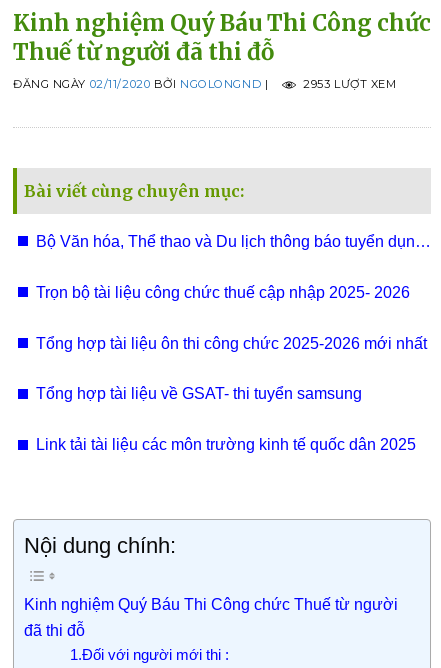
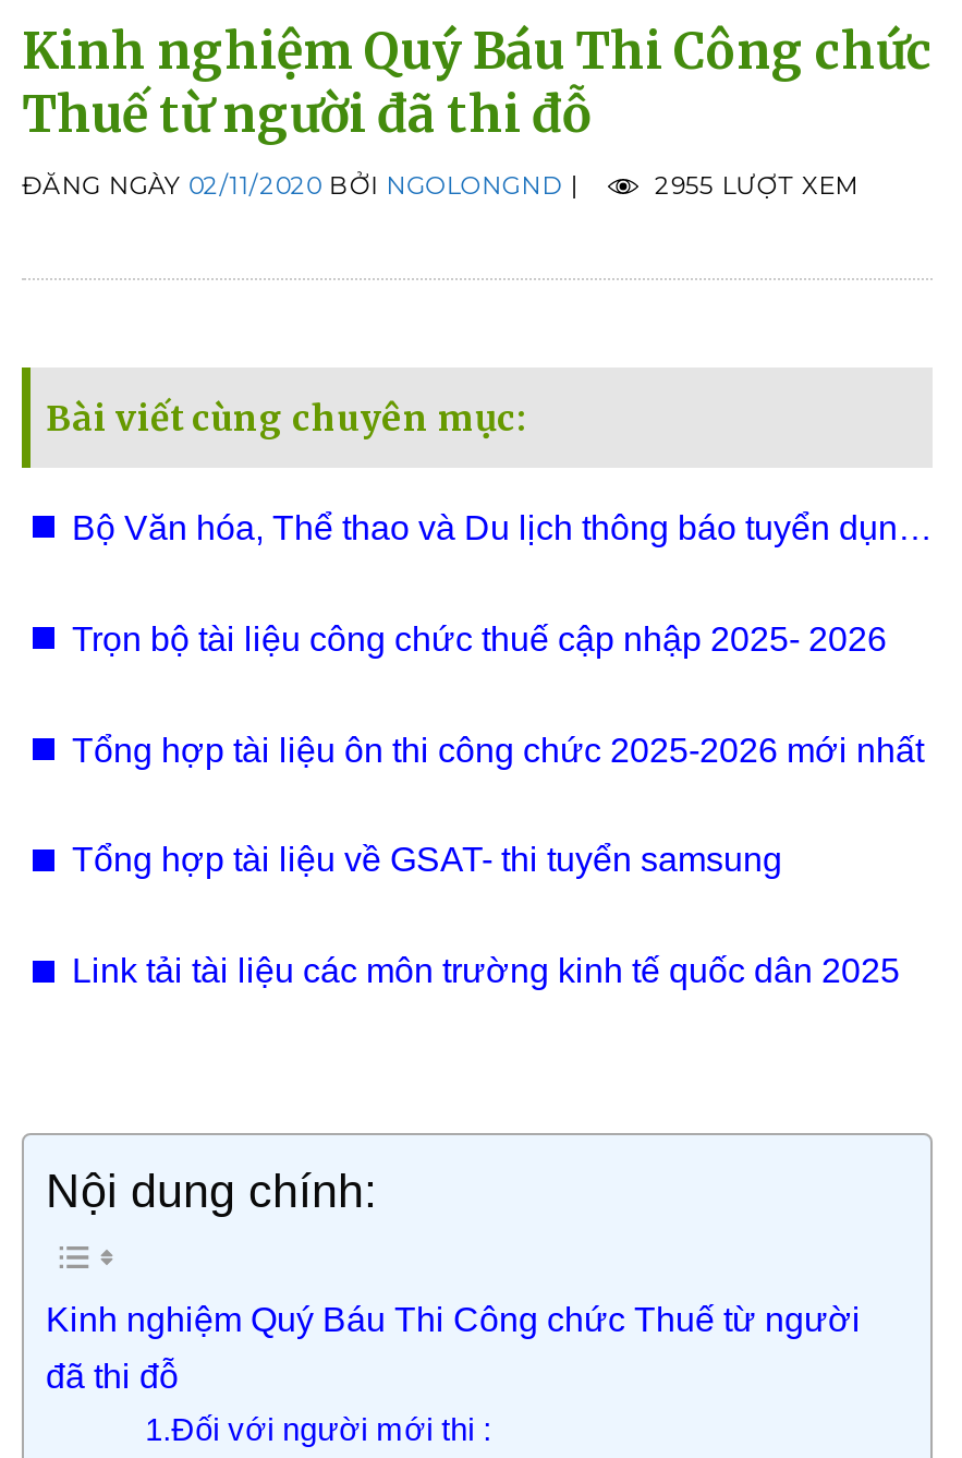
[300,77,397,91] 2953 LƯỢT XEM -> [647,170,858,200] 2955 LƯỢT XEM

